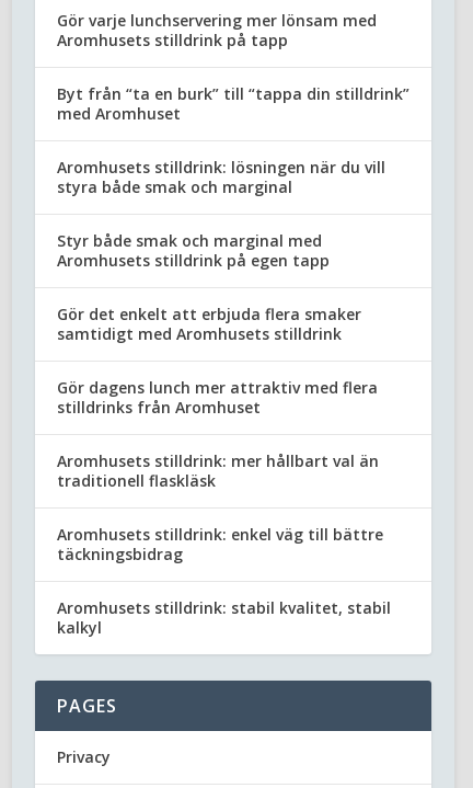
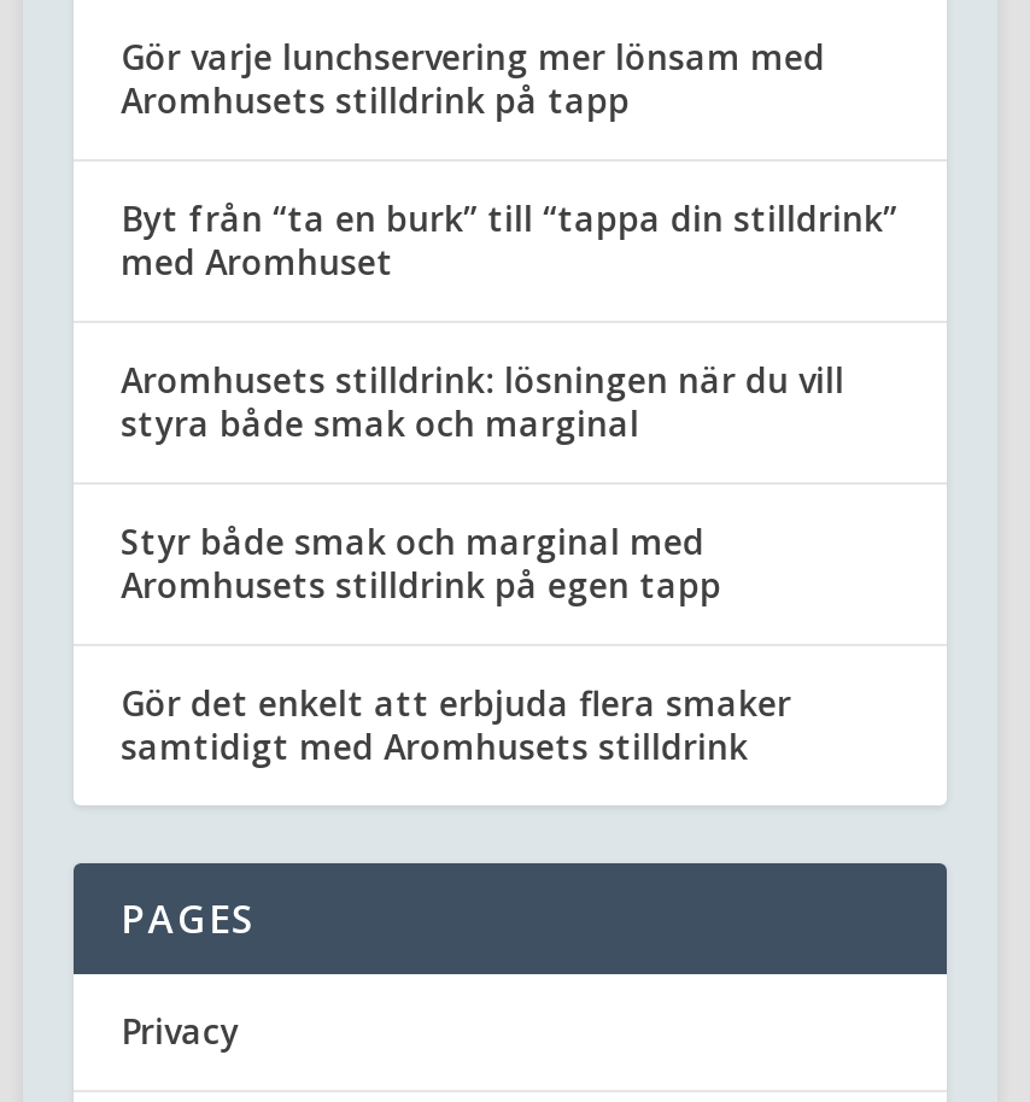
[56,377,390,638] Gör dagens lunch mer attraktiv med flera | stilldrinks från Aromhuset | Aromhusets stilldrink: mer hållbart val än | traditionell flaskläsk | Aromhusets stilldrink: enkel väg till bättre | täckningsbidrag | Aromhusets stilldrink: stabil kvalitet, stabil | kalkyl -> none

